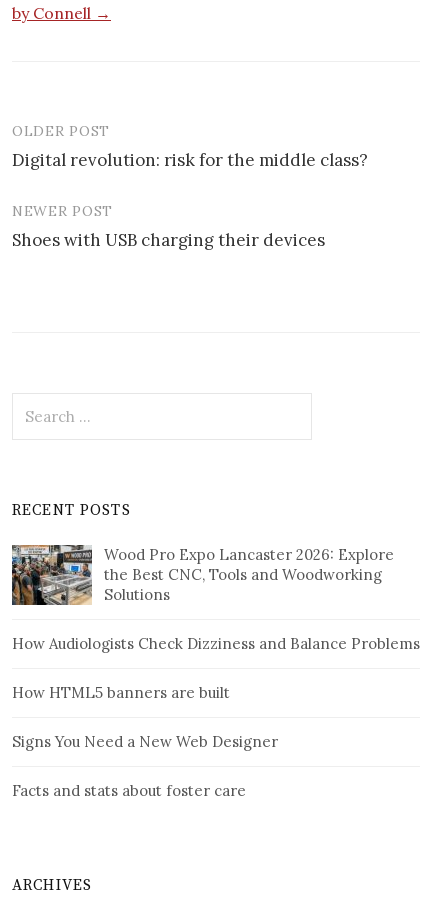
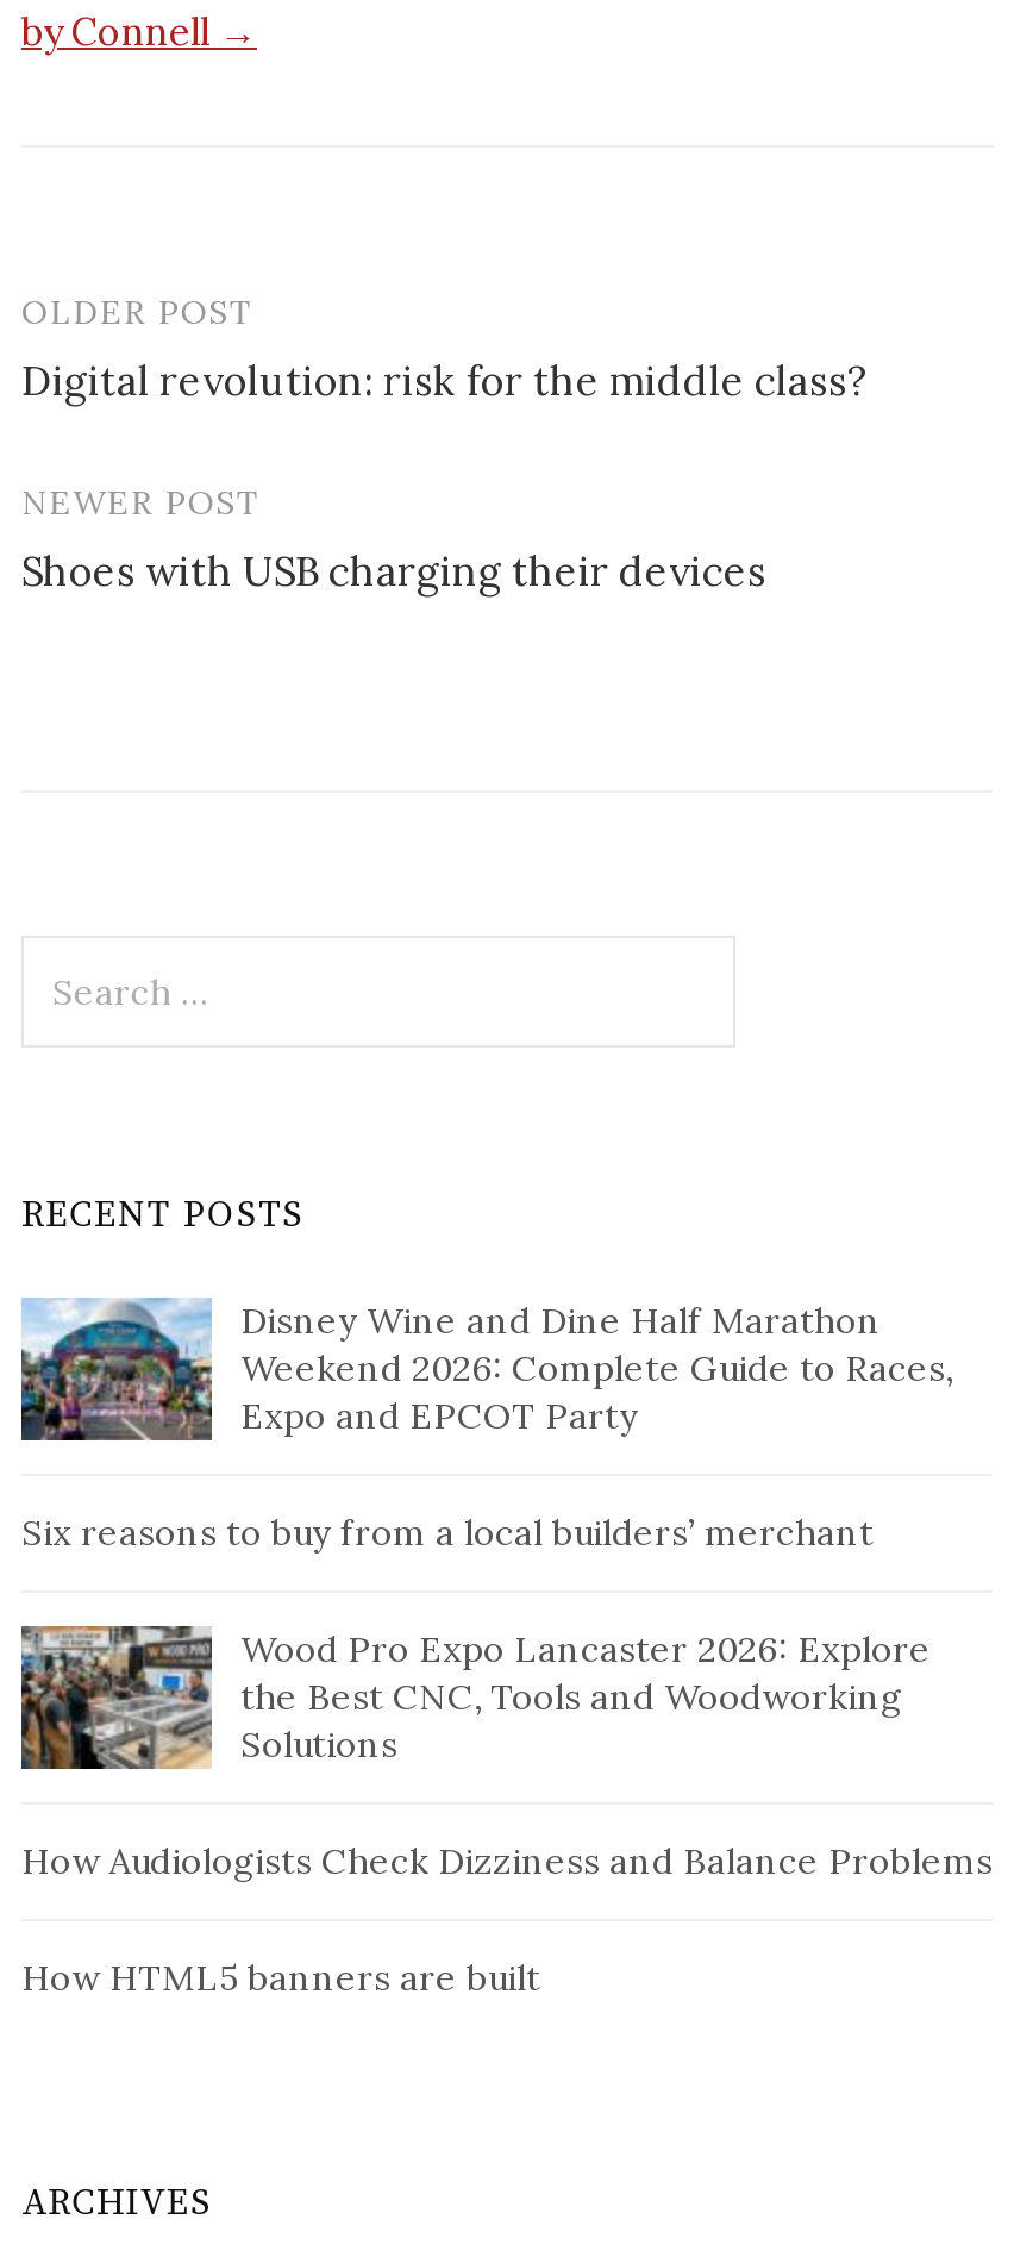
none -> [19,1295,952,1556] [image] | Disney Wine and Dine Half Marathon | Weekend 2026: Complete Guide to Races, | Expo and EPCOT Party | Six reasons to buy from a local builders’ merchant
moved [10,543,420,702] -> [17,1621,993,2001]: [image] | Wood Pro Expo Lancaster 2026: Explore | the Best CNC, Tools and Woodworking | Solutions | How Audiologists Check Dizziness and Balance Problems | How HTML5 banners are built
[12,732,278,800] Signs You Need a New Web Designer | Facts and stats about foster care -> none

